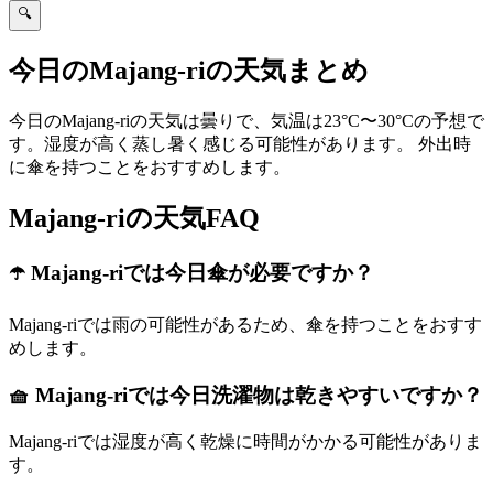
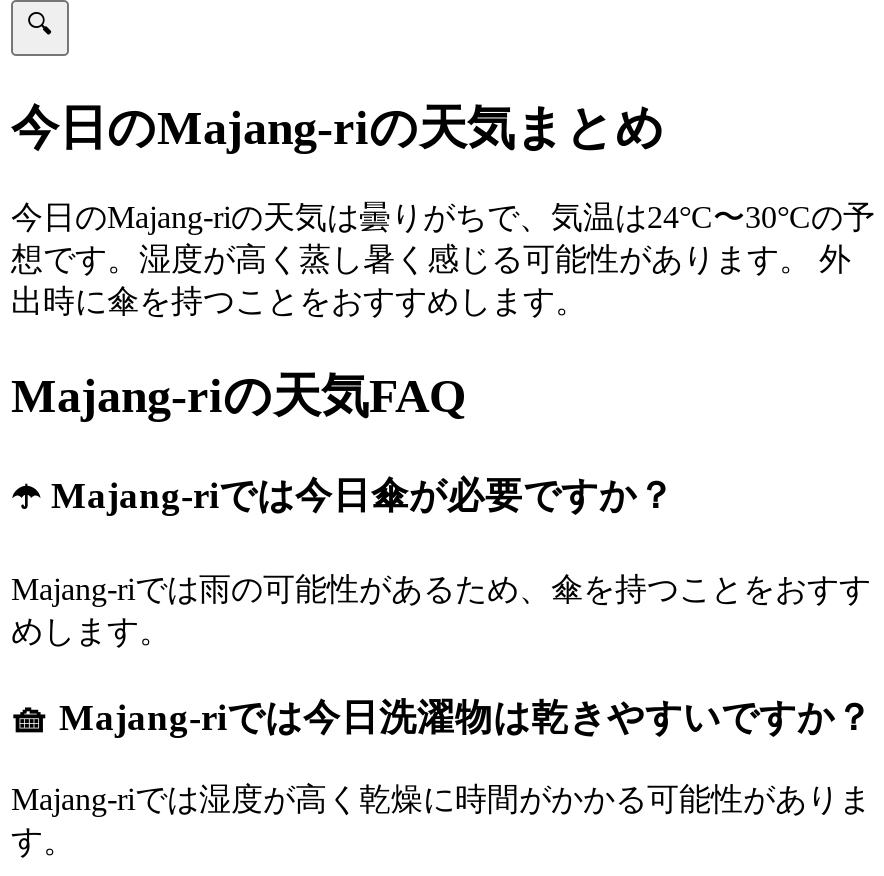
[9,111,484,176] 今日のMajang-riの天気は曇りで、気温は23°C〜30°Cの予想で | す。湿度が高く蒸し暑く感じる可能性があります。 外出時 | に傘を持つことをおすすめします。 -> [11,201,875,319] 今日のMajang-riの天気は曇りがちで、気温は24°C〜30°Cの予 | 想です。湿度が高く蒸し暑く感じる可能性があります。 外 | 出時に傘を持つことをおすすめします。

